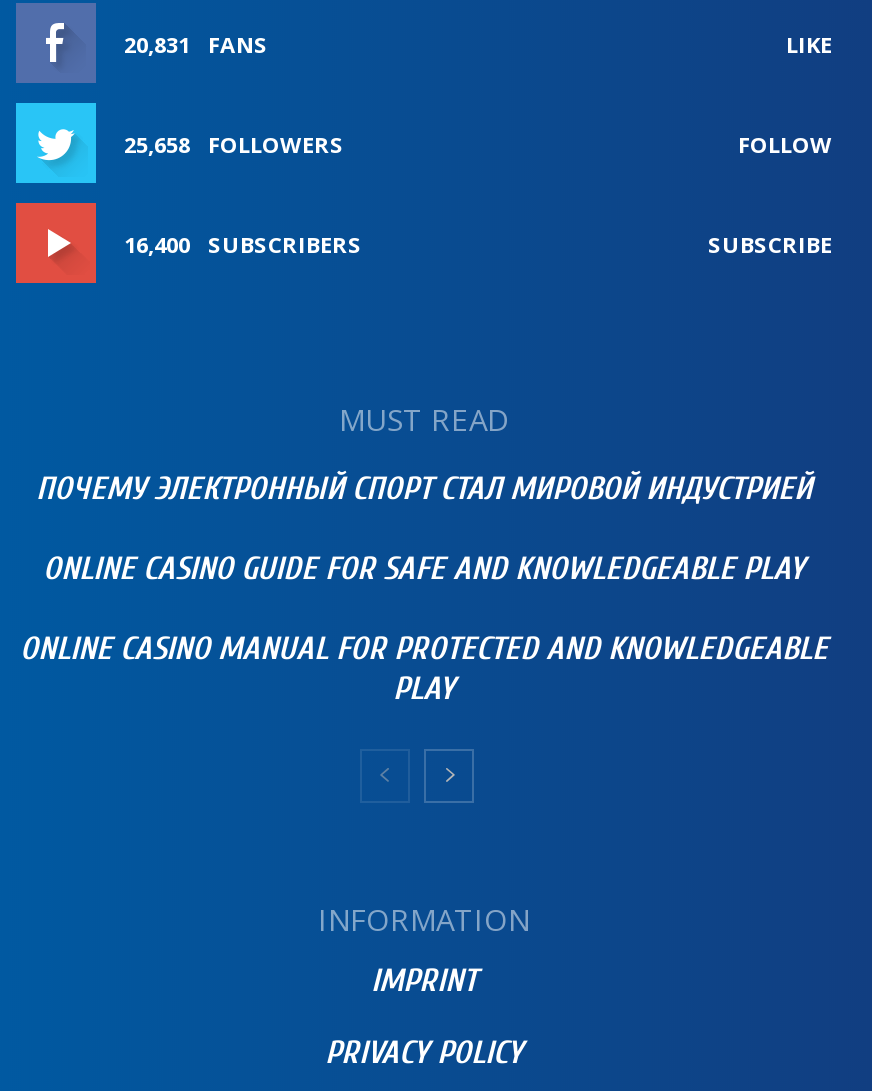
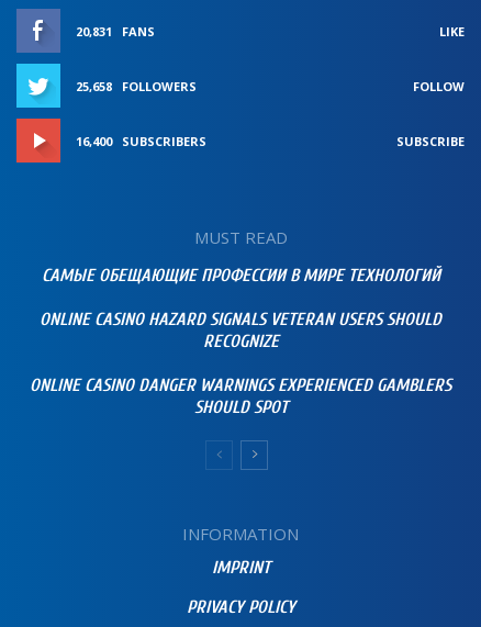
[36,471,812,507] ПОЧЕМУ ЭЛЕКТРОННЫЙ СПОРТ СТАЛ МИРОВОЙ ИНДУСТРИЕЙ -> [41,266,440,286] САМЫЕ ОБЕЩАЮЩИЕ ПРОФЕССИИ В МИРЕ ТЕХНОЛОГИЙ
[43,551,805,587] ONLINE CASINO GUIDE FOR SAFE AND KNOWLEDGEABLE PLAY -> [40,310,441,351] ONLINE CASINO HAZARD SIGNALS VETERAN USERS SHOULD | RECOGNIZE
[20,631,828,707] ONLINE CASINO MANUAL FOR PROTECTED AND KNOWLEDGEABLE | PLAY -> [30,376,451,417] ONLINE CASINO DANGER WARNINGS EXPERIENCED GAMBLERS | SHOULD SPOT

